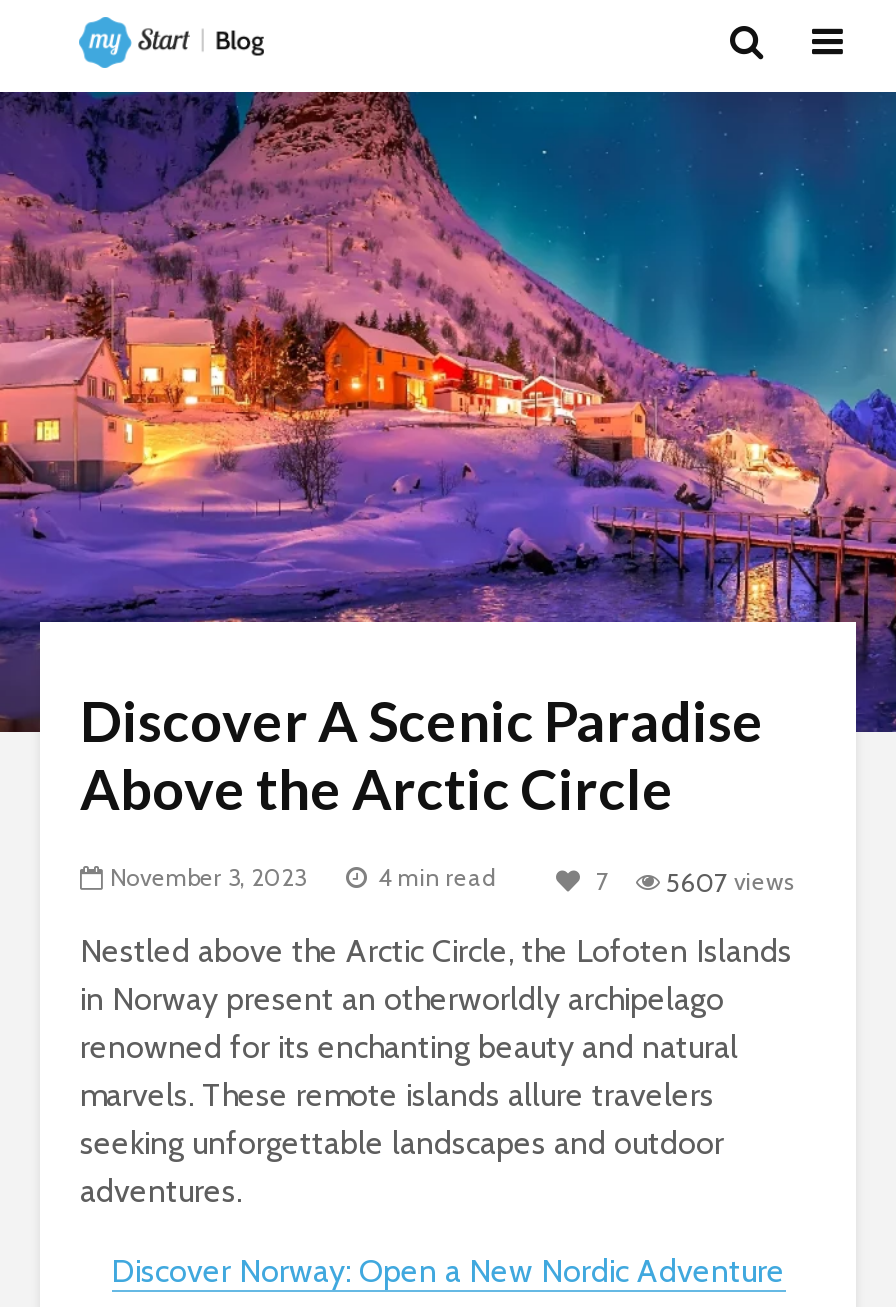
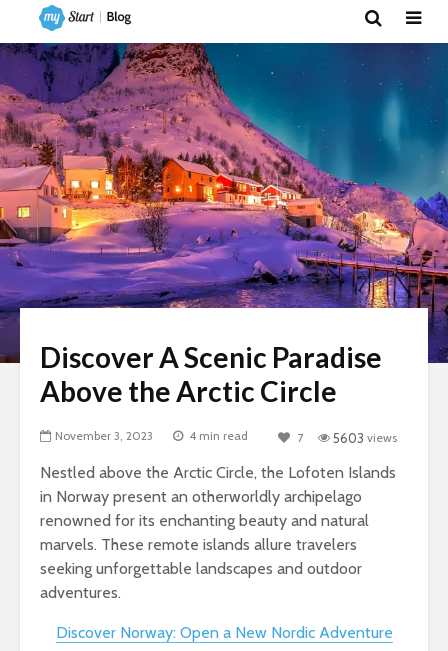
[596,865,794,897] 7 5607 views -> [298,429,397,445] 7 5603 views

